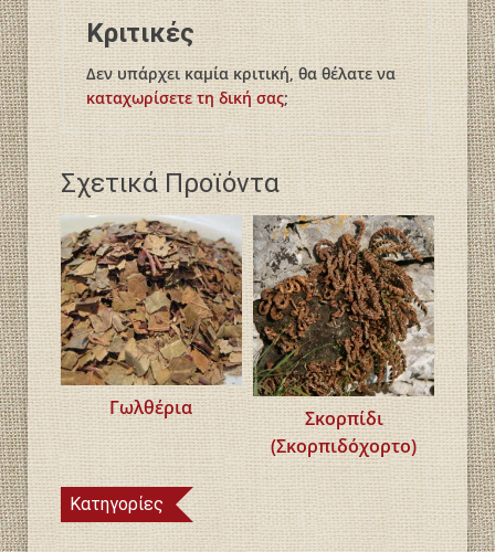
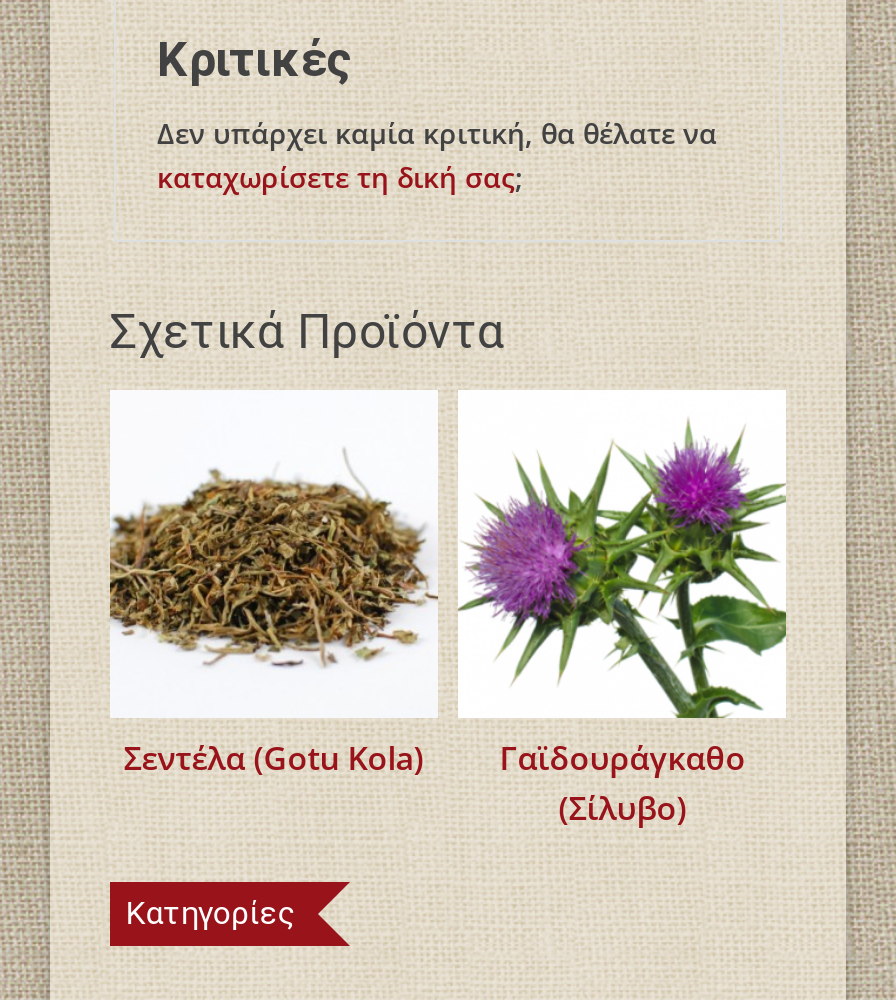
[60,216,243,395] [image] -> [108,390,438,718] [image]
[110,214,435,458] [image] | Γωλθέρια | Σκορπίδι | (Σκορπιδόχορτο) -> [124,390,788,830] [image] | Σεντέλα (Gotu Kola) | Γαϊδουράγκαθο | (Σίλυβο)

